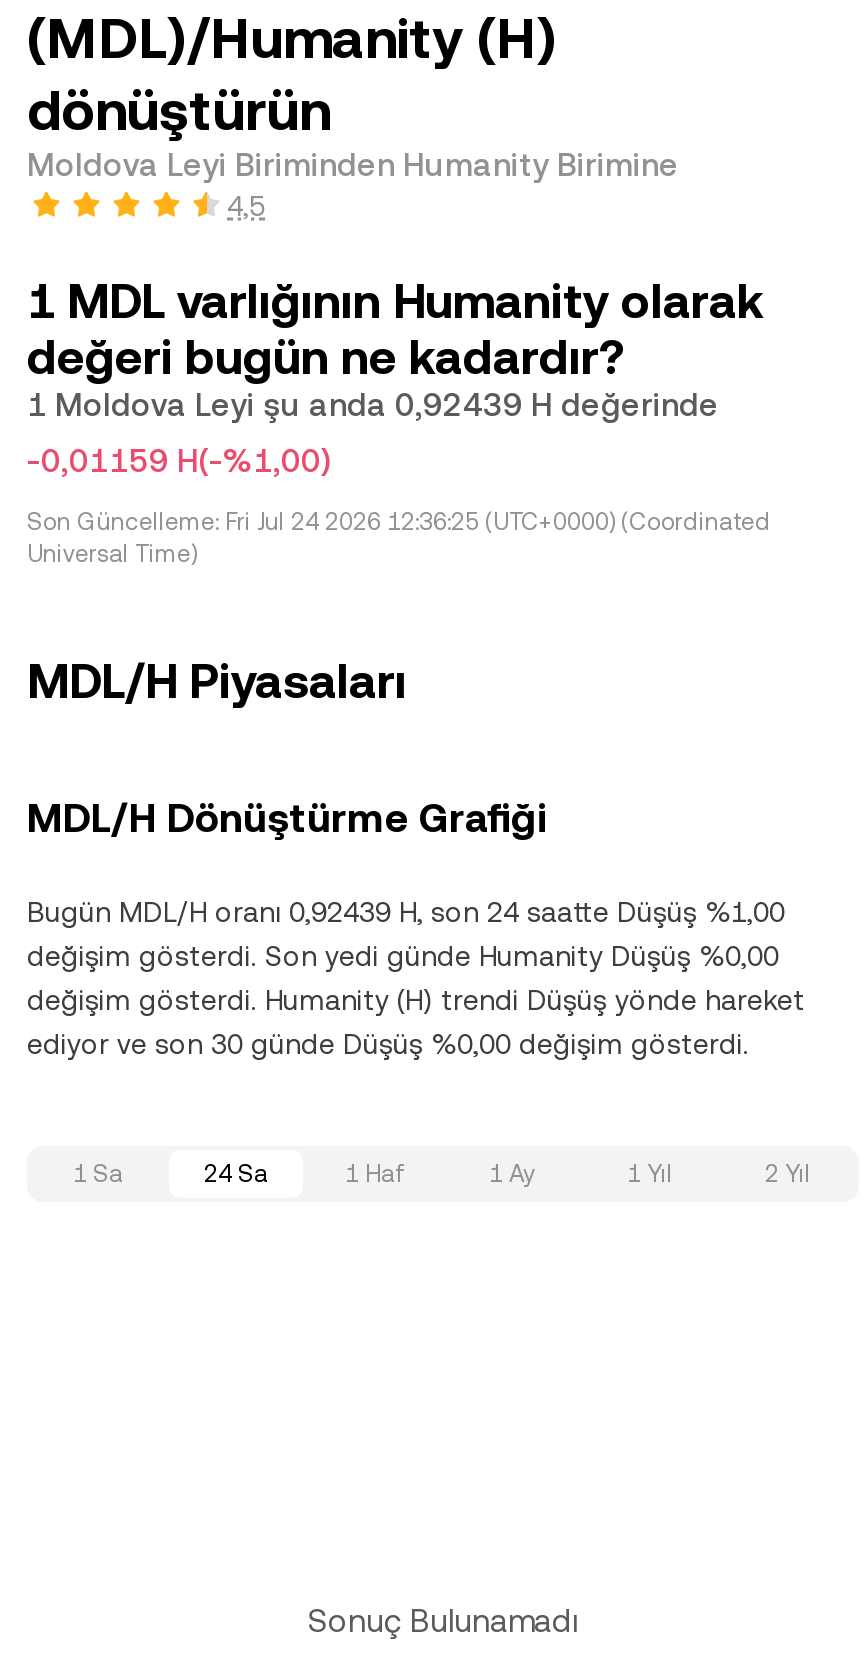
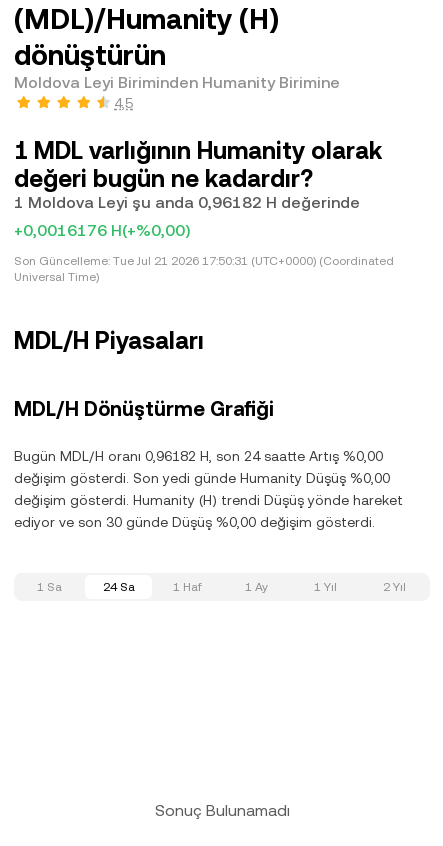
[27,386,719,424] 1 Moldova Leyi şu anda 0,92439 H değerinde -> [14,193,360,212] 1 Moldova Leyi şu anda 0,96182 H değerinde
[27,442,331,480] -0,01159 H(-%1,00) -> [14,221,190,240] +0,0016176 H(+%0,00)
[27,508,771,536] Son Güncelleme: Fri Jul 24 2026 12:36:25 (UTC+0000) (Coordinated -> [14,254,394,268] Son Güncelleme: Tue Jul 21 2026 17:50:31 (UTC+0000) (Coordinated
[27,896,785,928] Bugün MDL/H oranı 0,92439 H, son 24 saatte Düşüş %1,00 -> [14,448,383,464] Bugün MDL/H oranı 0,96182 H, son 24 saatte Artış %0,00

